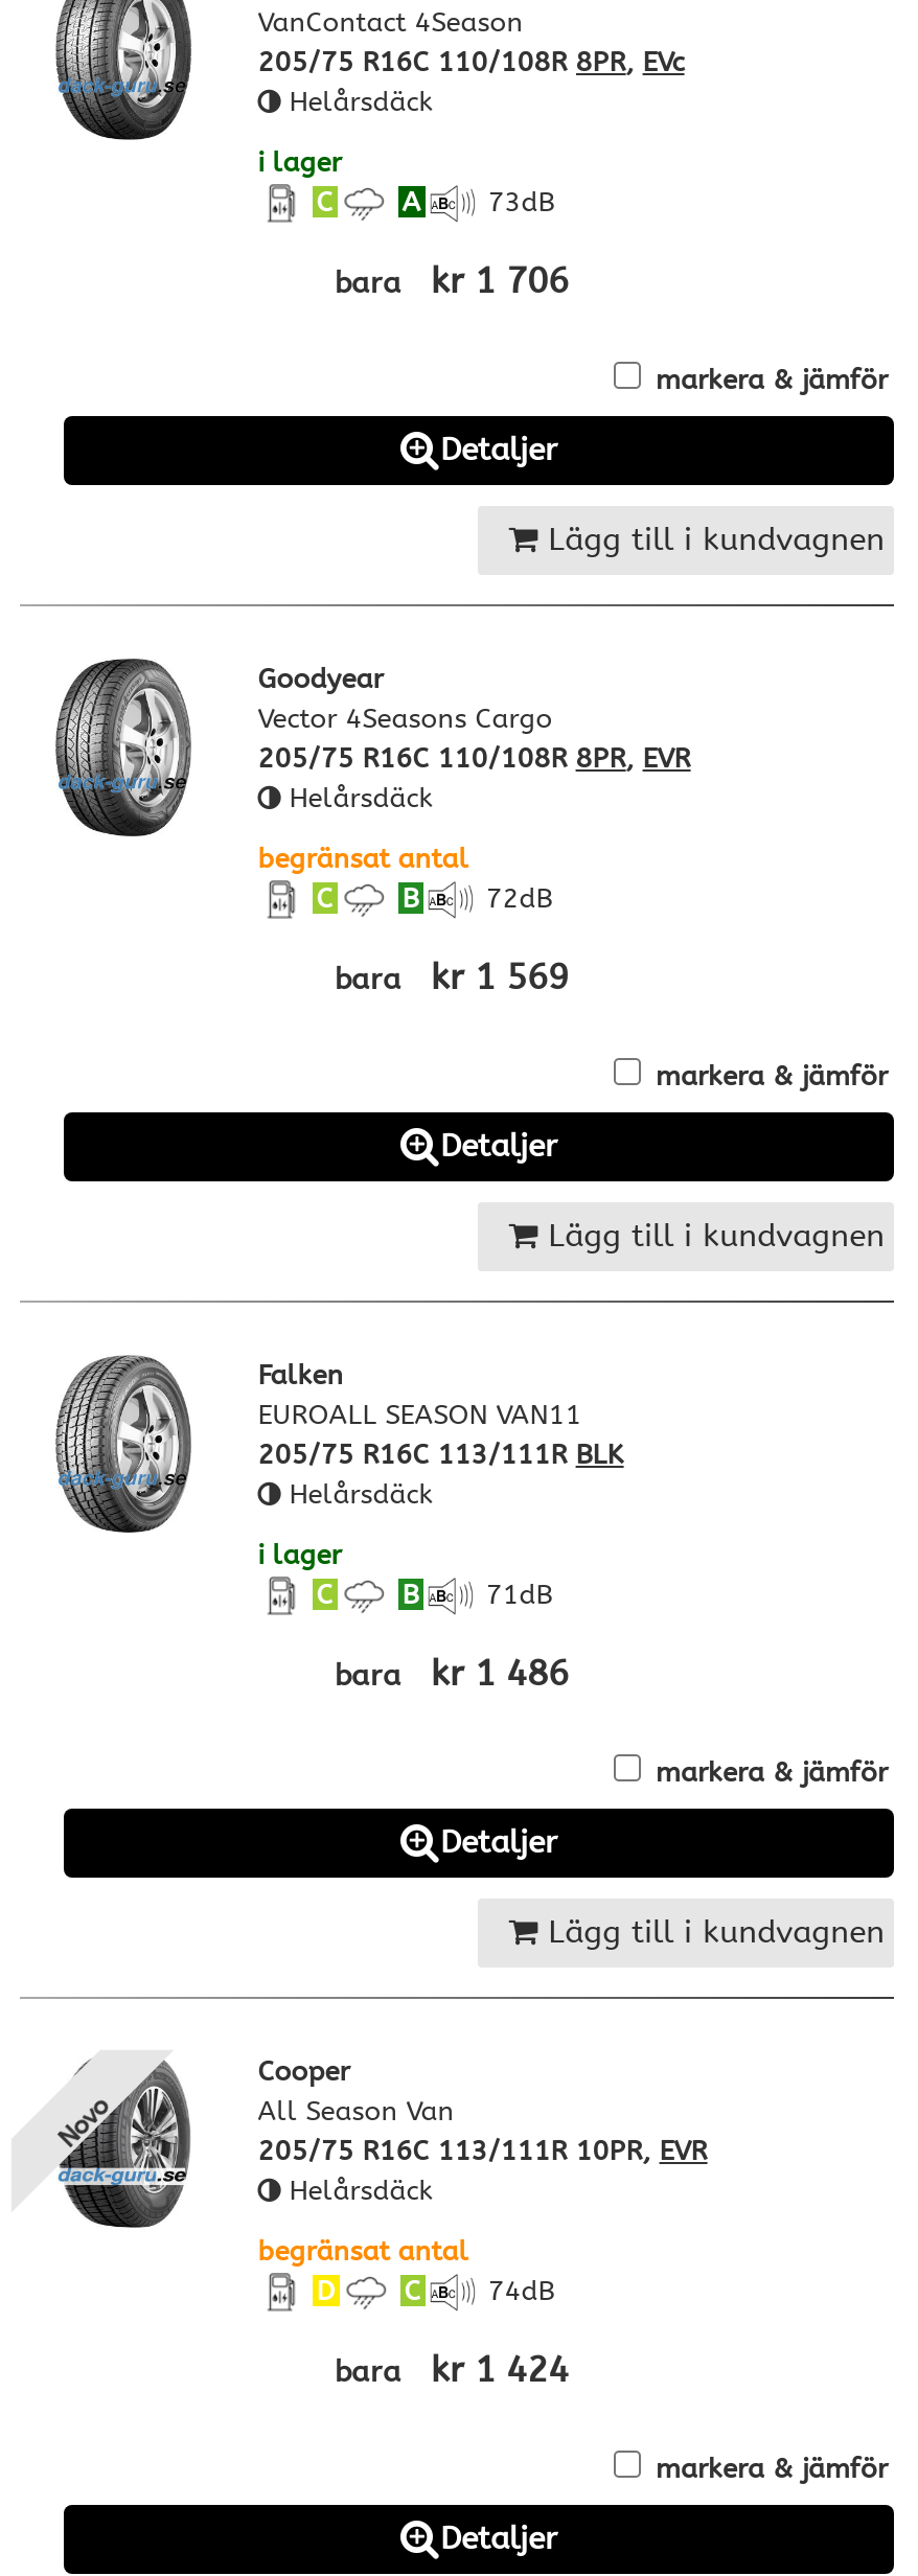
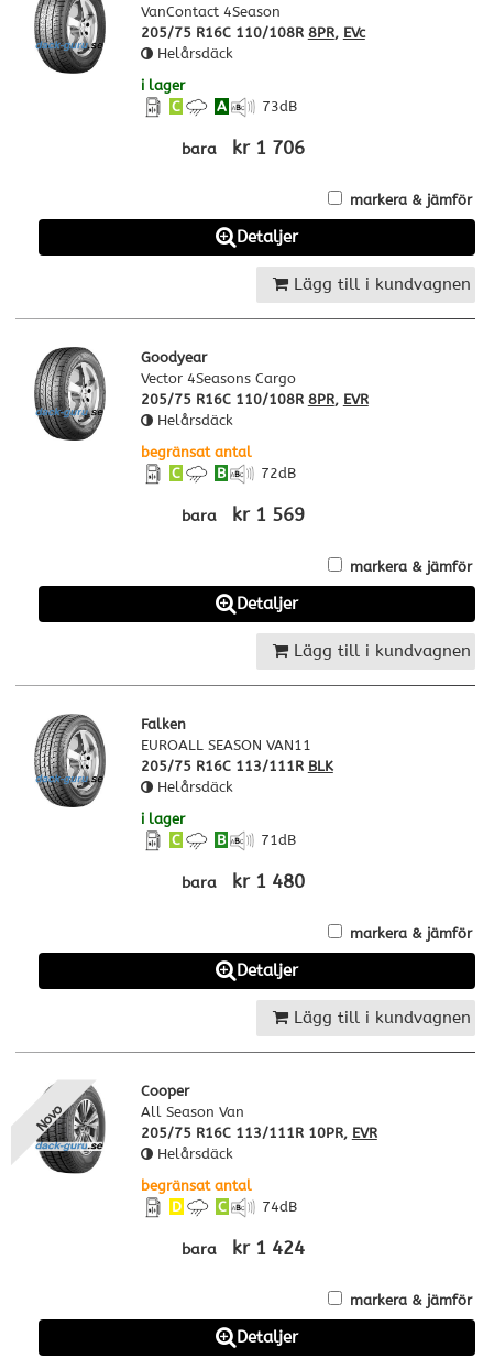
[335,1651,569,1693] bara kr 1 486 -> [181,870,304,892] bara kr 1 480

